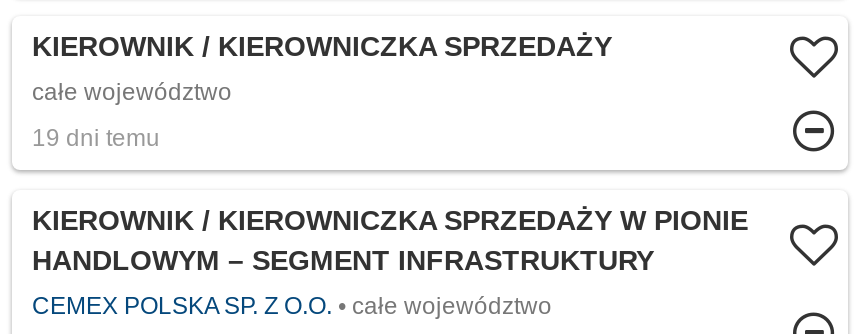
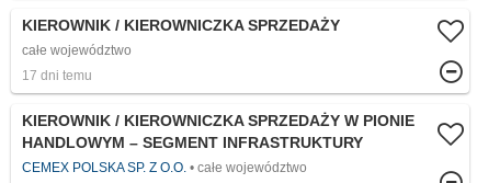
[32,125,160,153] 19 dni temu -> [22,68,92,84] 17 dni temu

